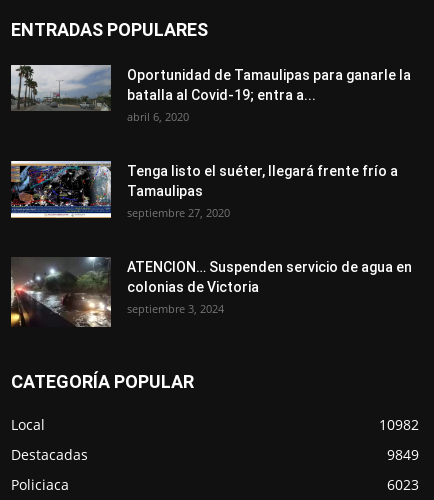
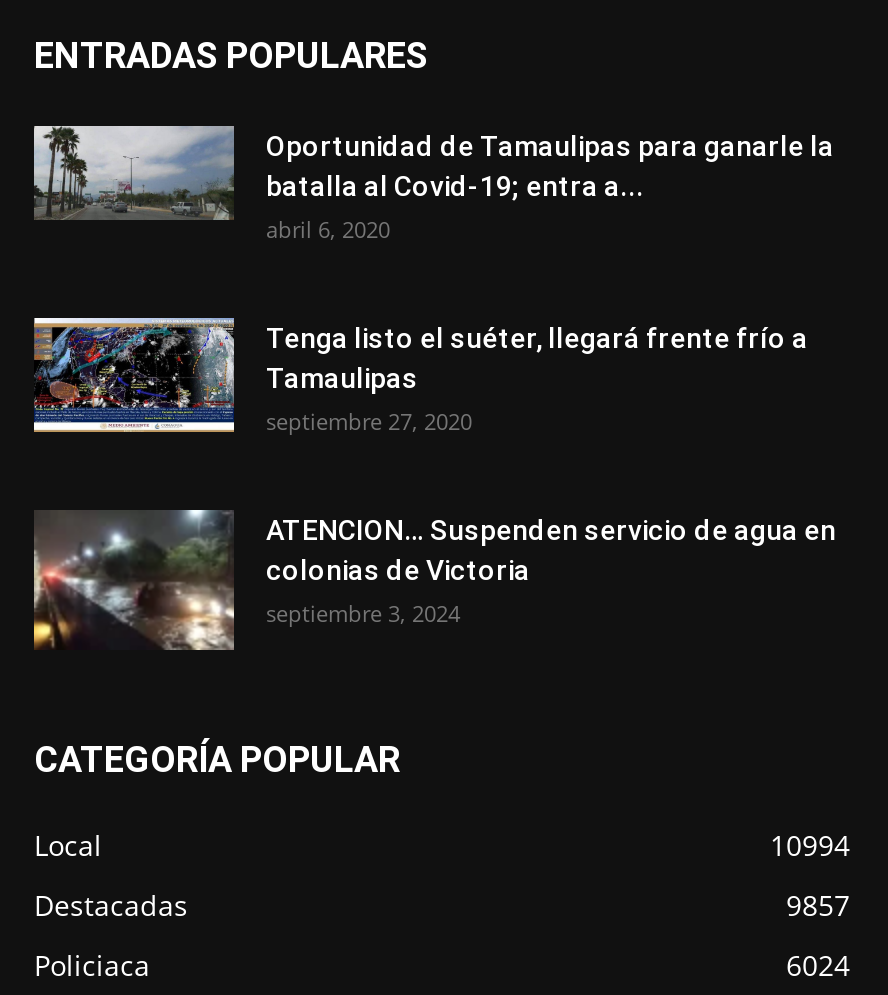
[379,415,419,434] 10982 -> [770,827,850,865] 10994
[387,445,419,464] 9849 -> [786,887,850,925] 9857
[387,475,419,494] 6023 -> [786,947,850,985] 6024

